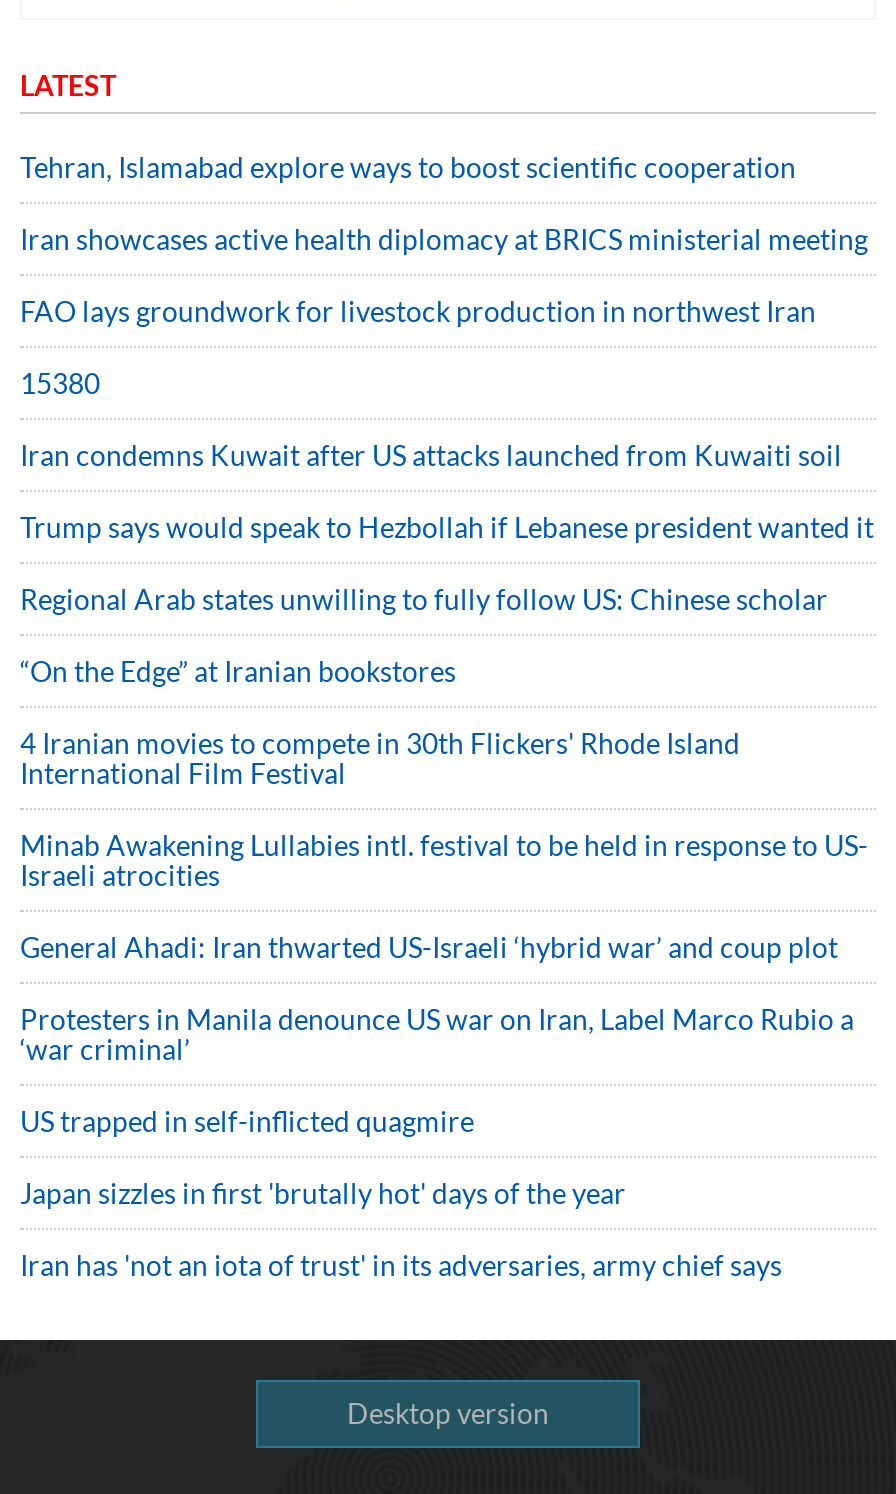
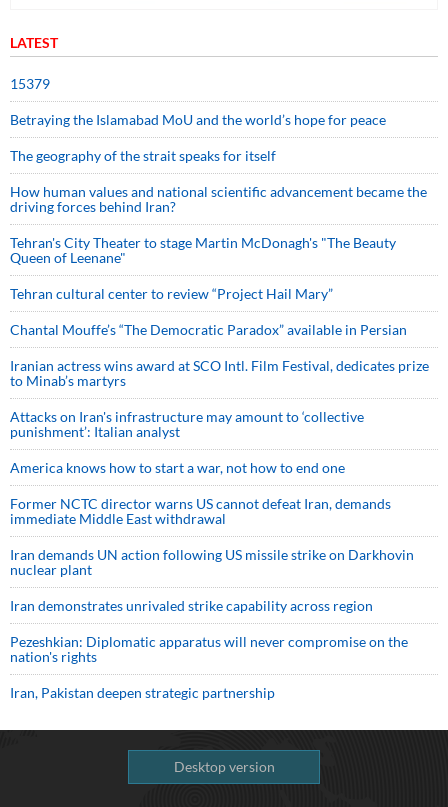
[20,151,796,185] Tehran, Islamabad explore ways to boost scientific cooperation -> [10,75,50,92] 15379
[20,223,868,257] Iran showcases active health diplomacy at BRICS ministerial meeting -> [10,111,386,128] Betraying the Islamabad MoU and the world’s hope for peace
[20,295,816,329] FAO lays groundwork for livestock production in northwest Iran -> [10,147,276,164] The geography of the strait speaks for itself
[20,367,100,401] 15380 -> [10,183,427,215] How human values and national scientific advancement became the | driving forces behind Iran?
[20,439,842,473] Iran condemns Kuwait after US attacks launched from Kuwaiti soil -> [10,234,396,266] Tehran's City Theater to stage Martin McDonagh's "The Beauty | Queen of Leenane"
[20,511,874,545] Trump says would speak to Hezbollah if Lebanese president wanted it -> [10,285,333,302] Tehran cultural center to review “Project Hail Mary”
[20,583,828,617] Regional Arab states unwilling to fully follow US: Chinese scholar -> [10,321,407,338] Chantal Mouffe’s “The Democratic Paradox” available in Persian
[20,655,456,689] “On the Edge” at Iranian bookstores -> [10,357,429,389] Iranian actress wins award at SCO Intl. Film Festival, dedicates prize | to Minab’s martyrs
[20,727,740,791] 4 Iranian movies to compete in 30th Flickers' Rhode Island | International Film Festival -> [10,408,364,440] Attacks on Iran's infrastructure may amount to ‘collective | punishment’: Italian analyst
[20,829,868,893] Minab Awakening Lullabies intl. festival to be held in response to US- | Israeli atrocities -> [10,459,345,476] America knows how to start a war, not how to end one
[20,931,838,965] General Ahadi: Iran thwarted US-Israeli ‘hybrid war’ and coup plot -> [10,495,391,527] Former NCTC director warns US cannot defeat Iran, demands | immediate Middle East withdrawal
[20,1003,854,1067] Protesters in Manila denounce US war on Iran, Label Marco Rubio a | ‘war criminal’ -> [10,546,414,578] Iran demands UN action following US missile strike on Darkhovin | nuclear plant
[20,1105,480,1139] US trapped in self-inflicted quagmire -> [10,597,373,614] Iran demonstrates unrivaled strike capability across region
[20,1177,626,1211] Japan sizzles in first 'brutally hot' days of the year -> [10,633,408,665] Pezeshkian: Diplomatic apparatus will never compromise on the | nation's rights
[20,1249,788,1283] Iran has 'not an iota of trust' in its adversaries, army chief says -> [10,684,275,701] Iran, Pakistan deepen strategic partnership

